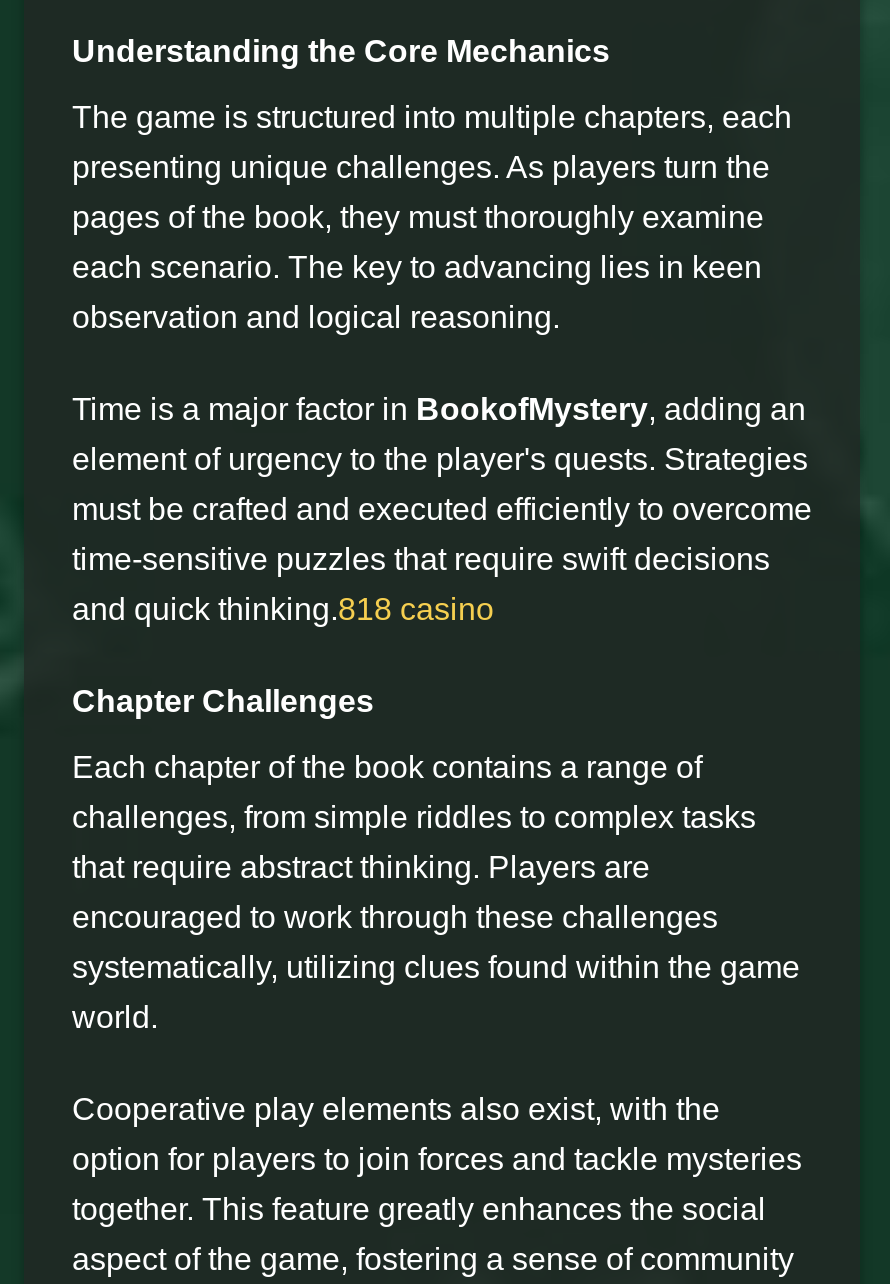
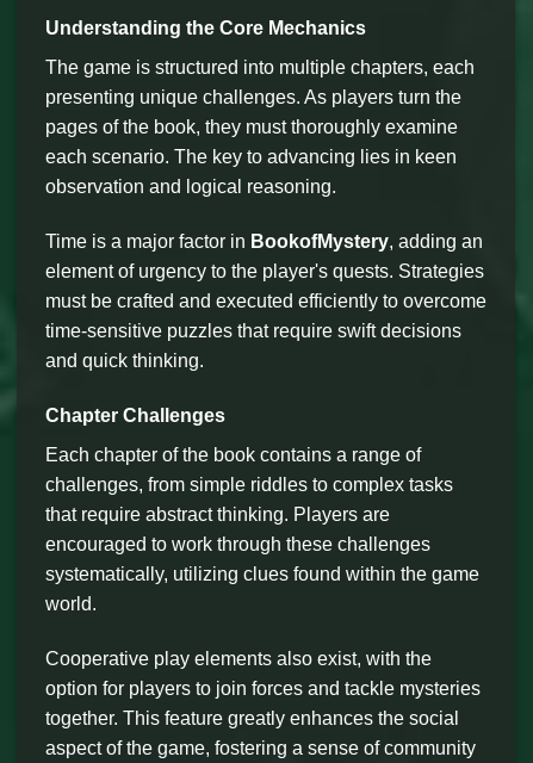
[72,592,494,626] and quick thinking.818 casino -> [45,350,204,371] and quick thinking.

